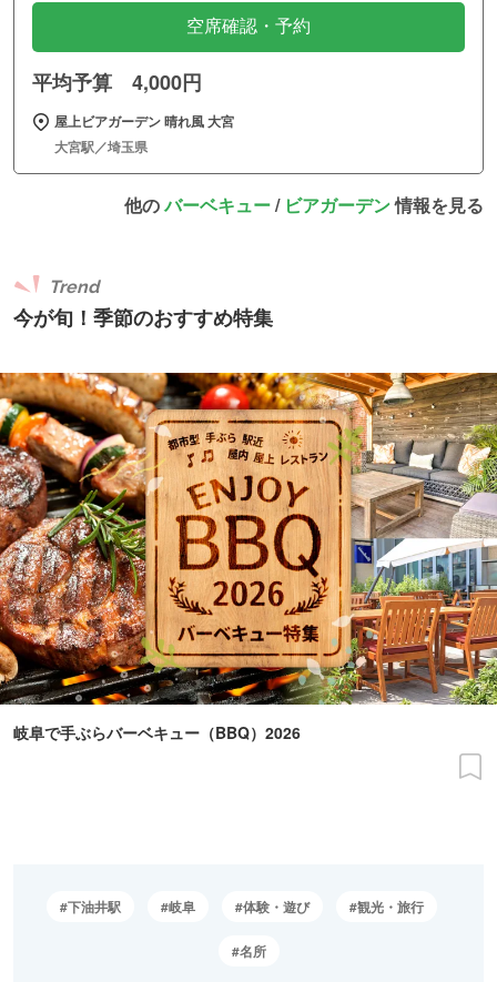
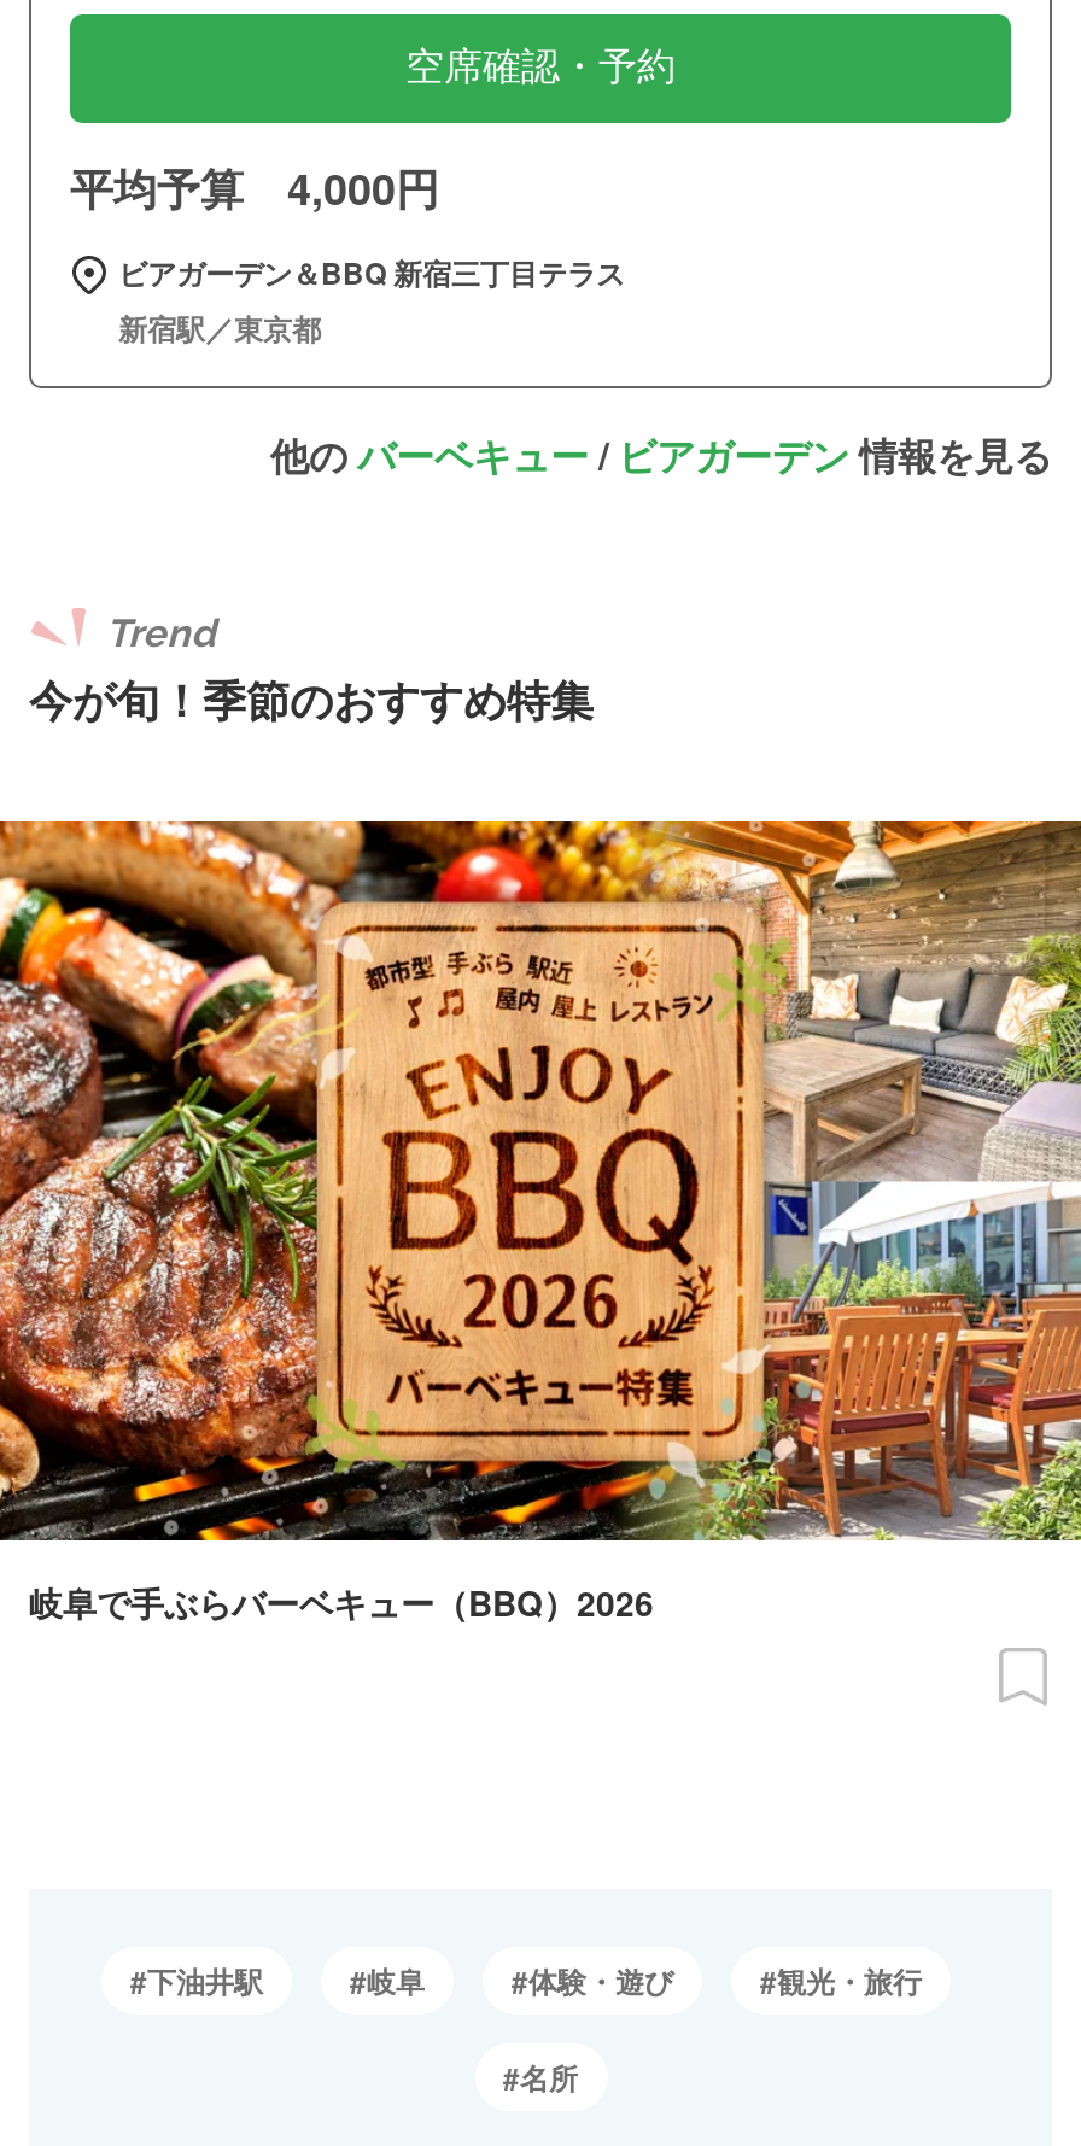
[54,111,234,157] 屋上ビアガーデン 晴れ風 大宮 | 大宮駅／埼玉県 -> [118,252,625,351] ビアガーデン＆BBQ 新宿三丁目テラス | 新宿駅／東京都

